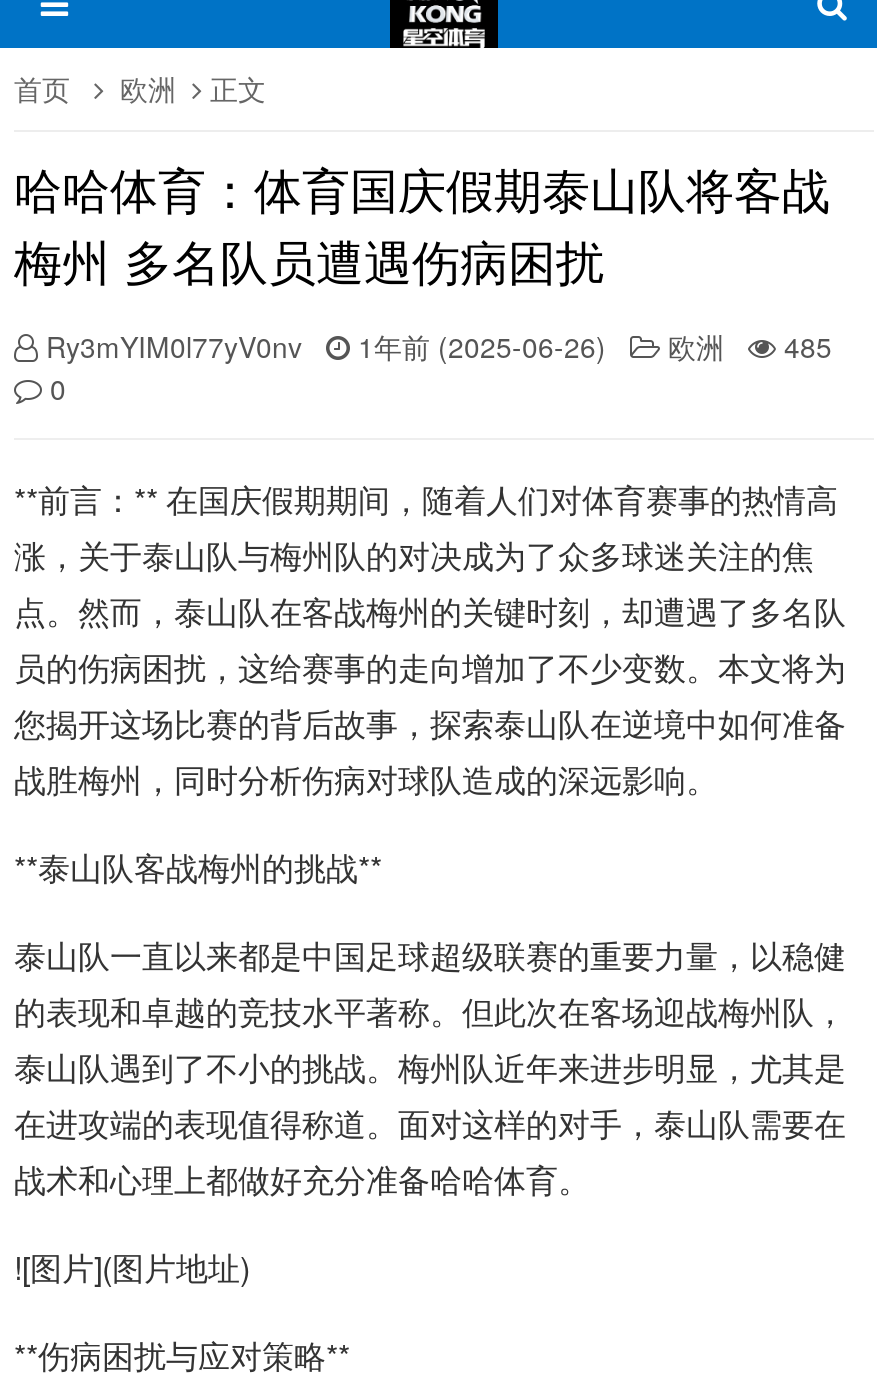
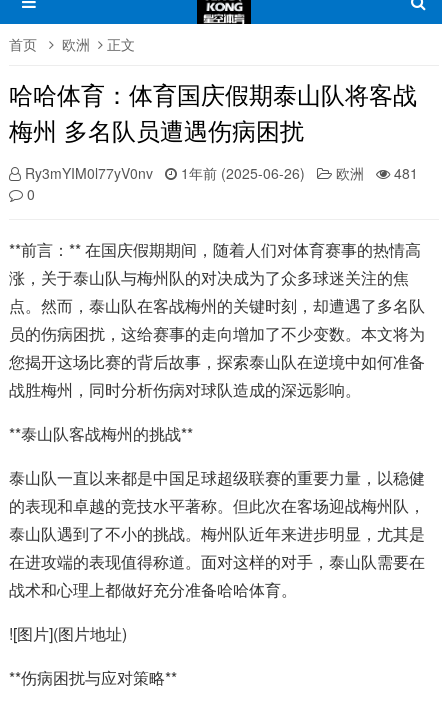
[46,326,832,366] Ry3mYIM0l77yV0nv 1年前 (2025-06-26) 欧洲 485 -> [25,163,418,183] Ry3mYIM0l77yV0nv 1年前 (2025-06-26) 欧洲 481

